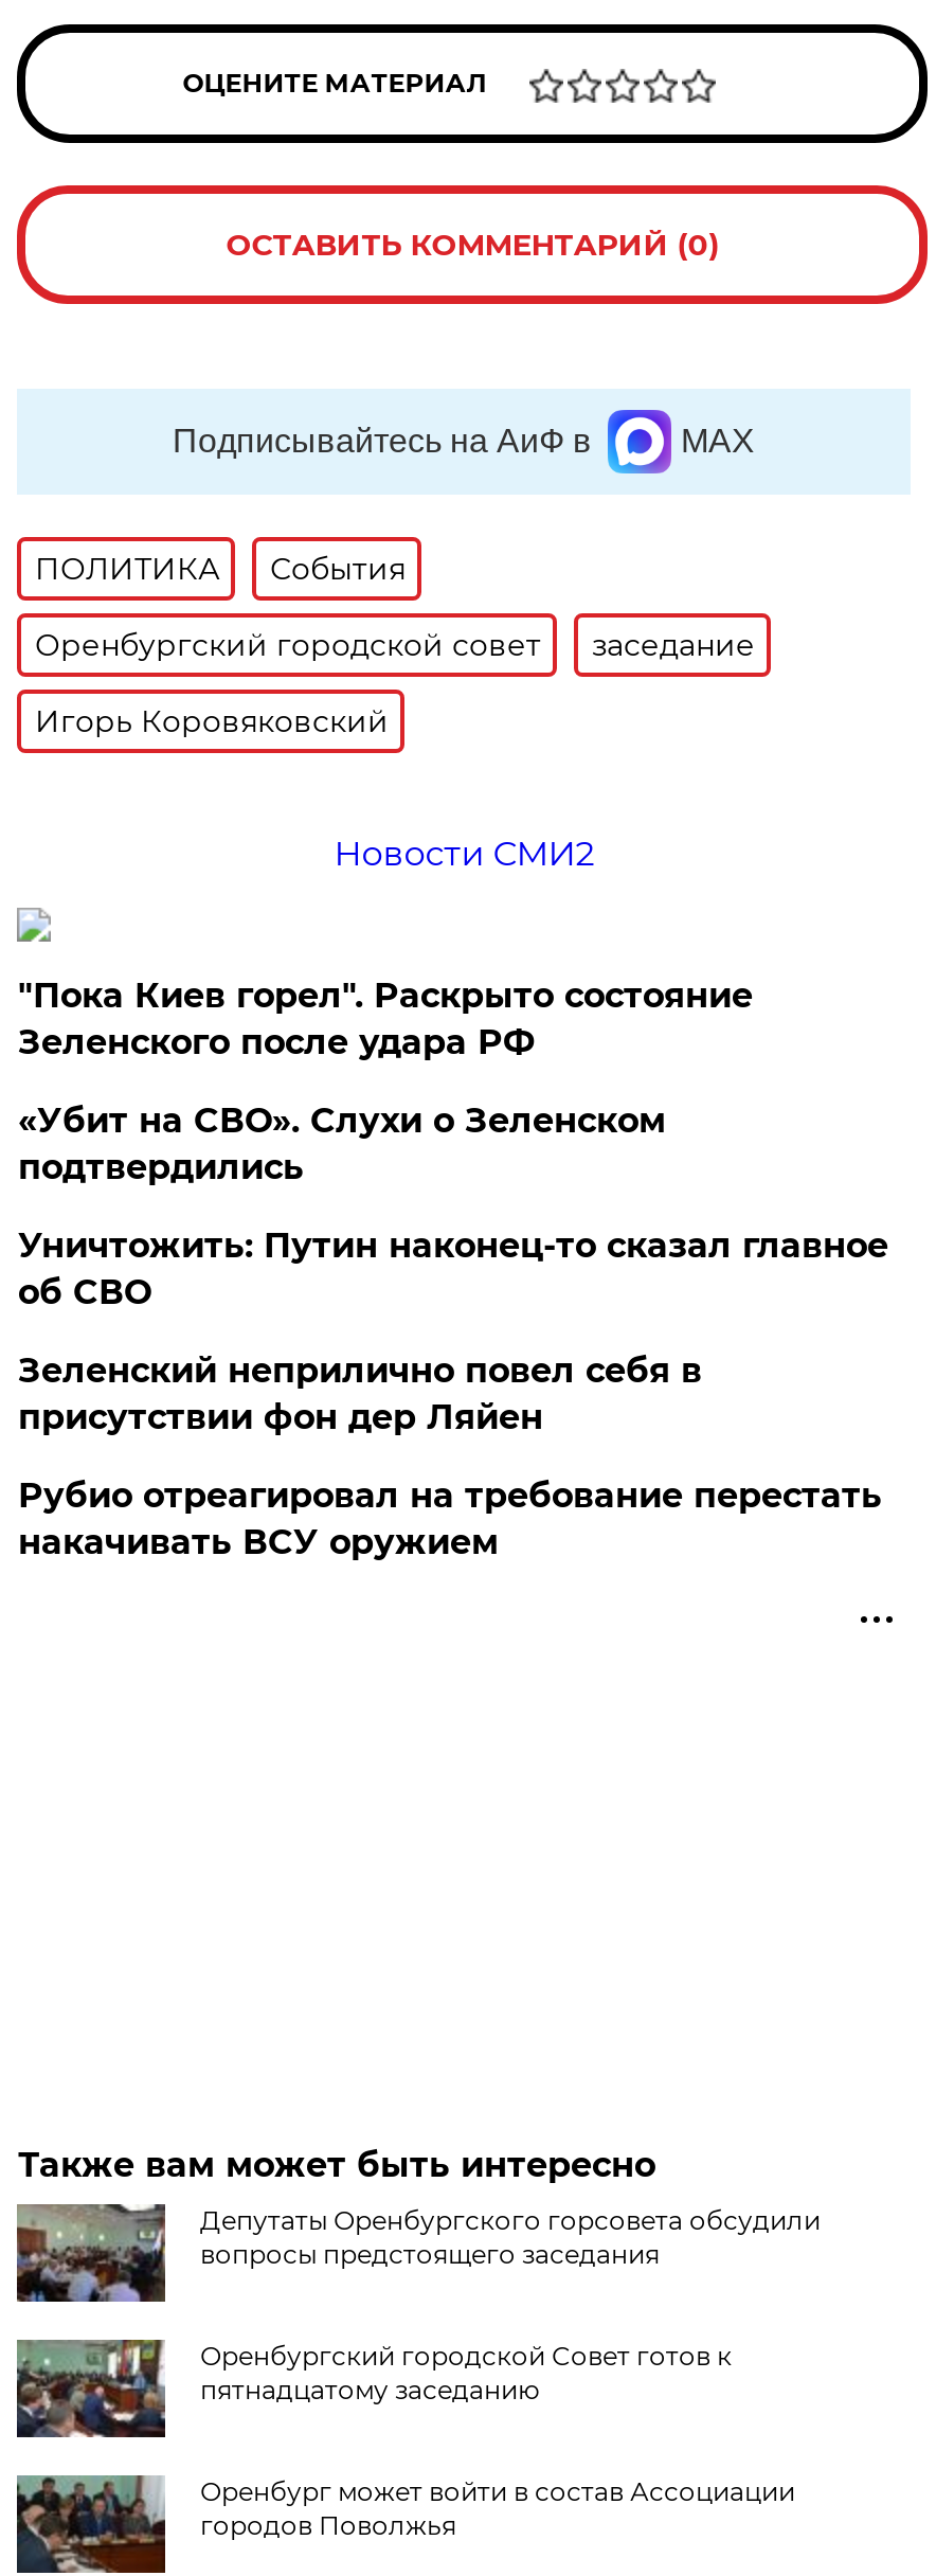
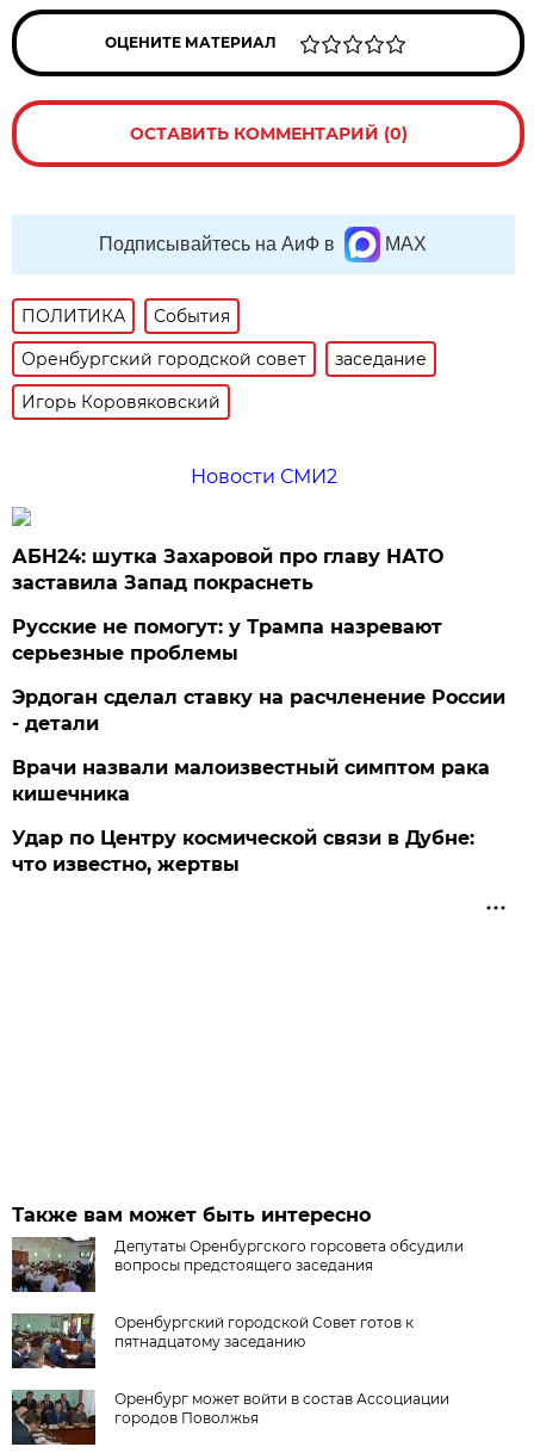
[18,975,753,1062] "Пока Киев горел". Раскрыто состояние | Зеленского после удара РФ -> [12,545,444,594] АБН24: шутка Захаровой про главу НАТО | заставила Запад покраснеть
[18,1100,666,1187] «Убит на СВО». Слухи о Зеленском | подтвердились -> [12,615,443,664] Русские не помогут: у Трампа назревают | серьезные проблемы
[18,1225,888,1312] Уничтожить: Путин наконец-то сказал главное | об СВО -> [12,686,506,735] Эрдоган сделал ставку на расчленение России | - детали
[18,1350,702,1437] Зеленский неприлично повел cебя в | присутствии фон дер Ляйен -> [12,756,490,805] Врачи назвали малоизвестный симптом рака | кишечника
[18,1475,882,1562] Рубио отреагировал на требование перестать | накачивать ВСУ оружием -> [12,827,475,875] Удар по Центру космической связи в Дубне: | что известно, жертвы

